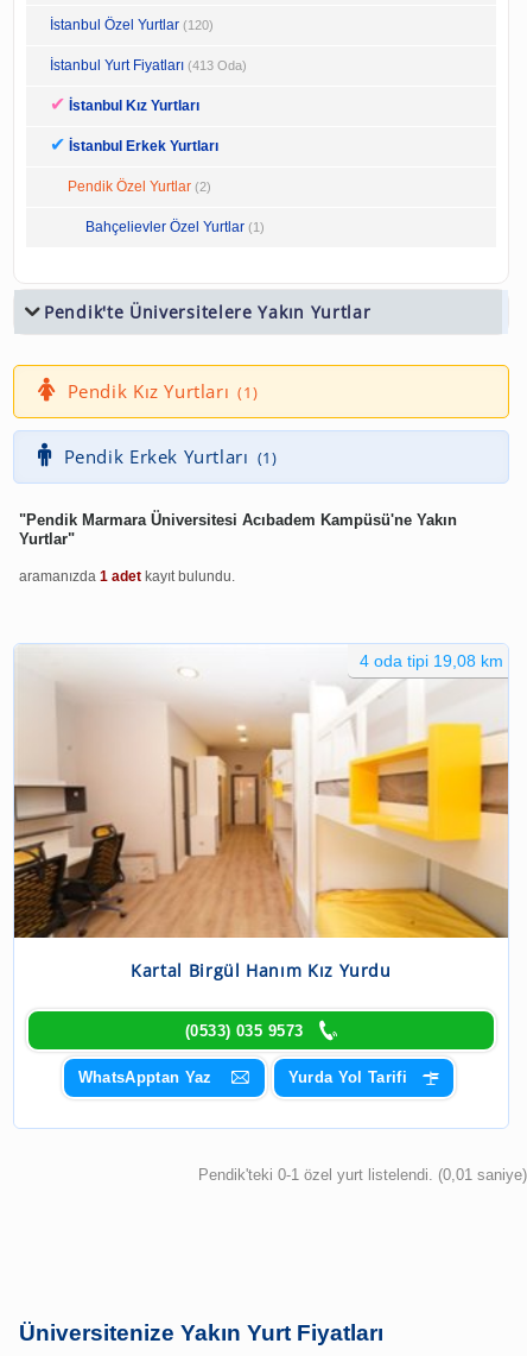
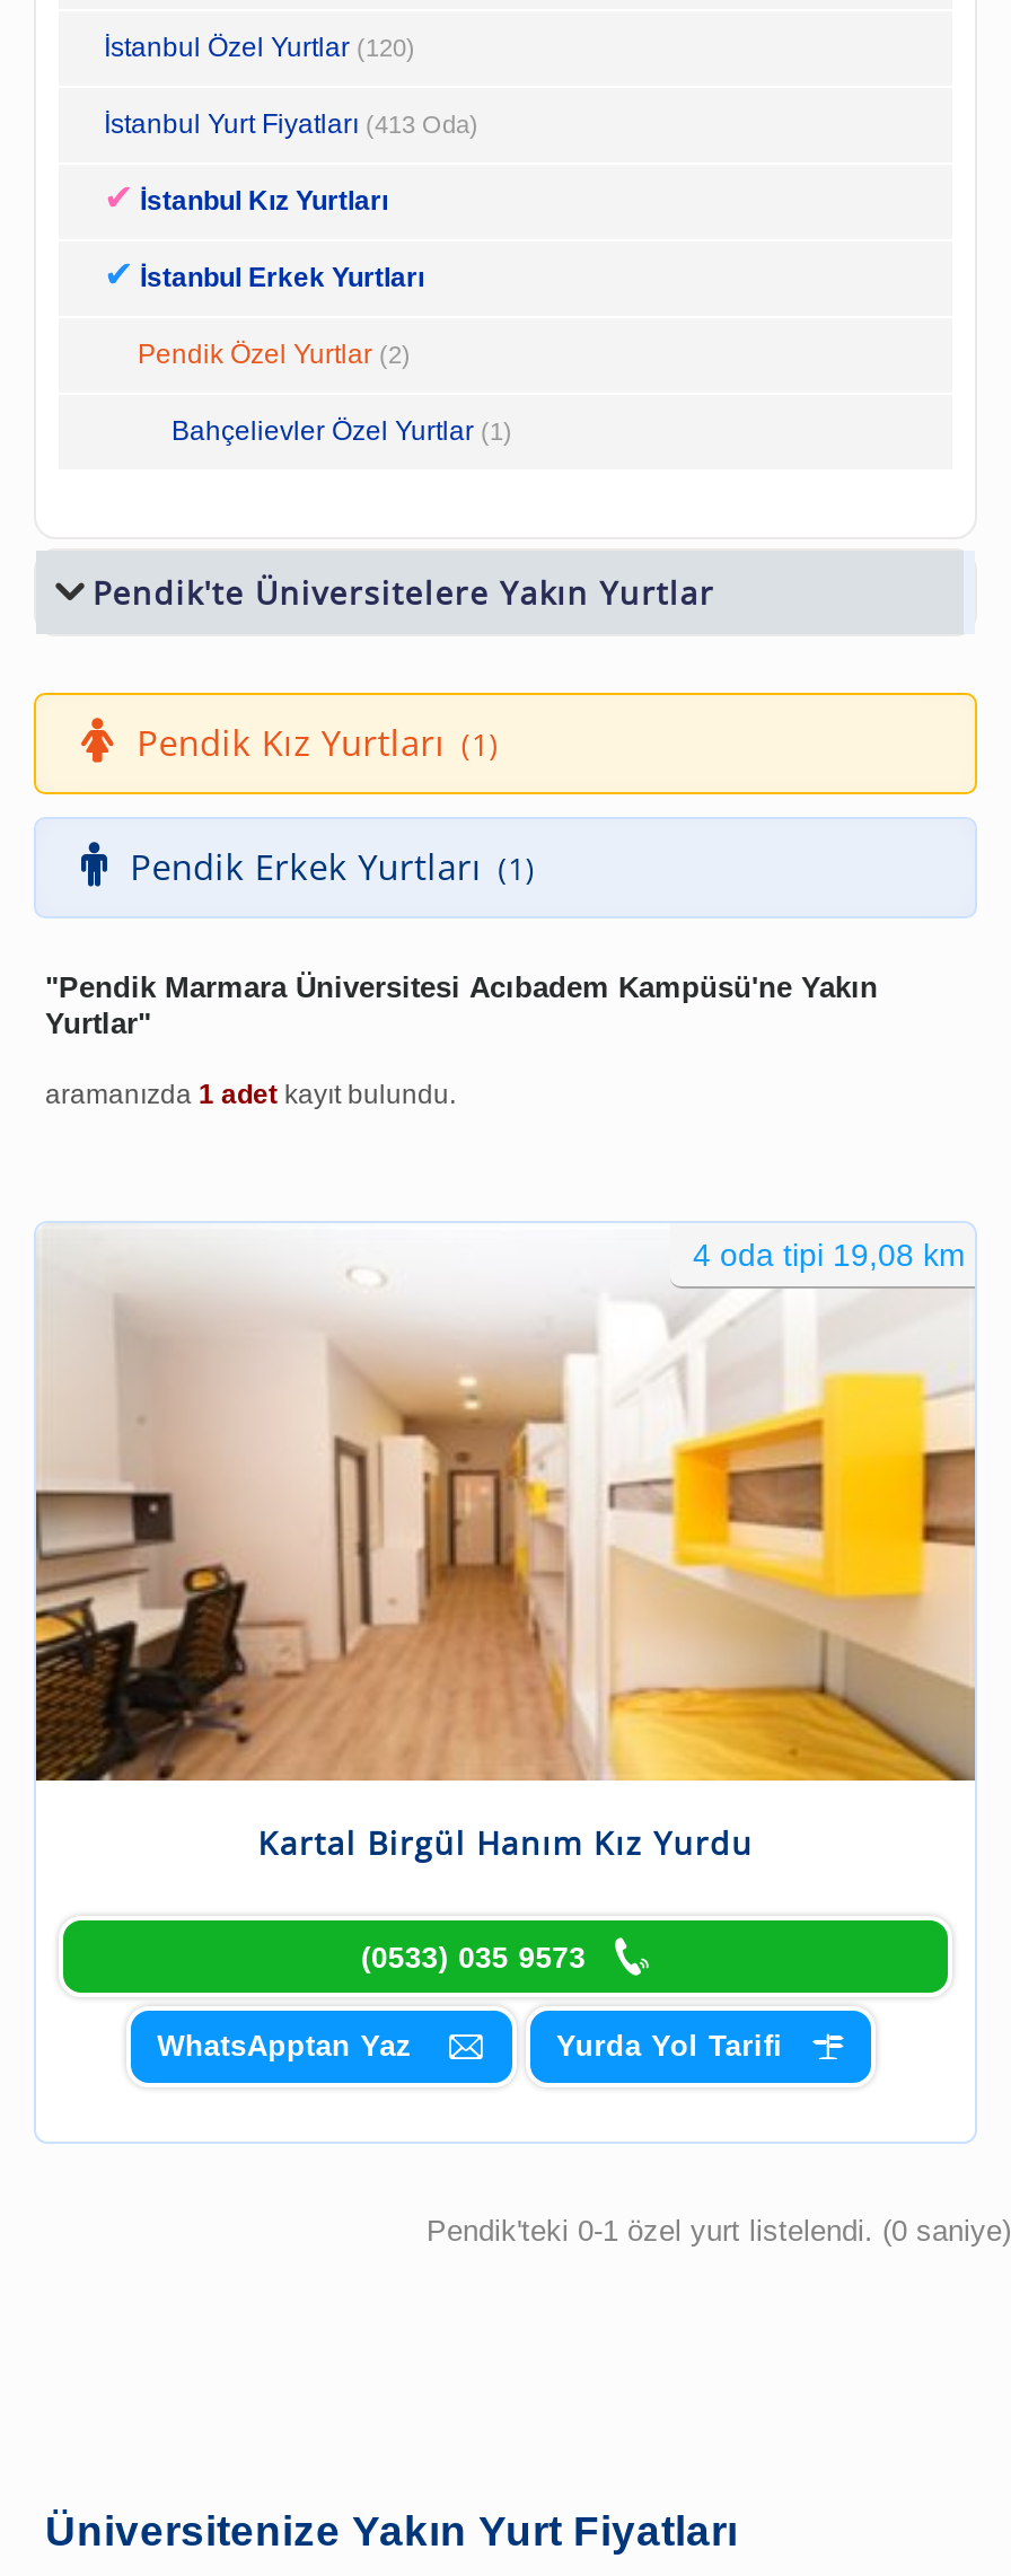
[198,1165,527,1183] Pendik'teki 0-1 özel yurt listelendi. (0,01 saniye) -> [427,2213,1011,2247] Pendik'teki 0-1 özel yurt listelendi. (0 saniye)

